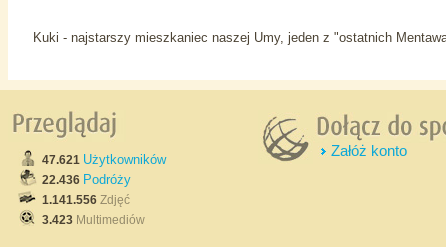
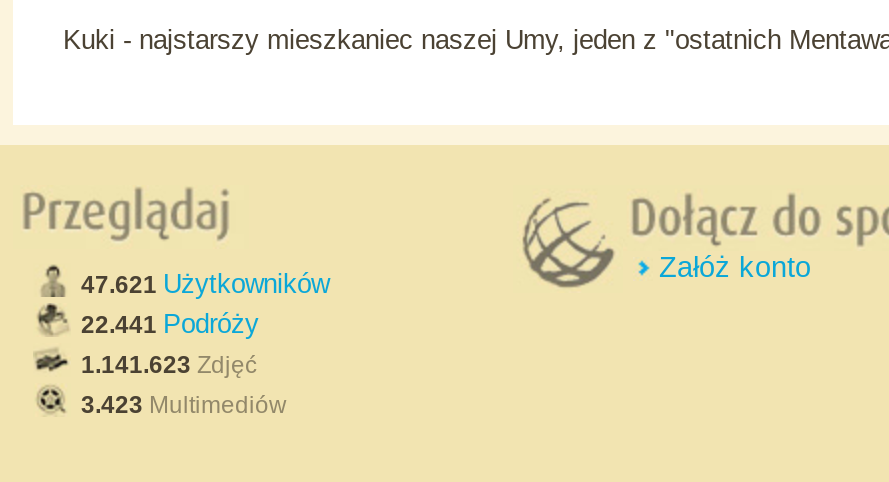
[42,172,131,187] 22.436 Podróży -> [81,309,259,339] 22.441 Podróży
[42,193,130,207] 1.141.556 Zdjęć -> [81,351,257,379] 1.141.623 Zdjęć

